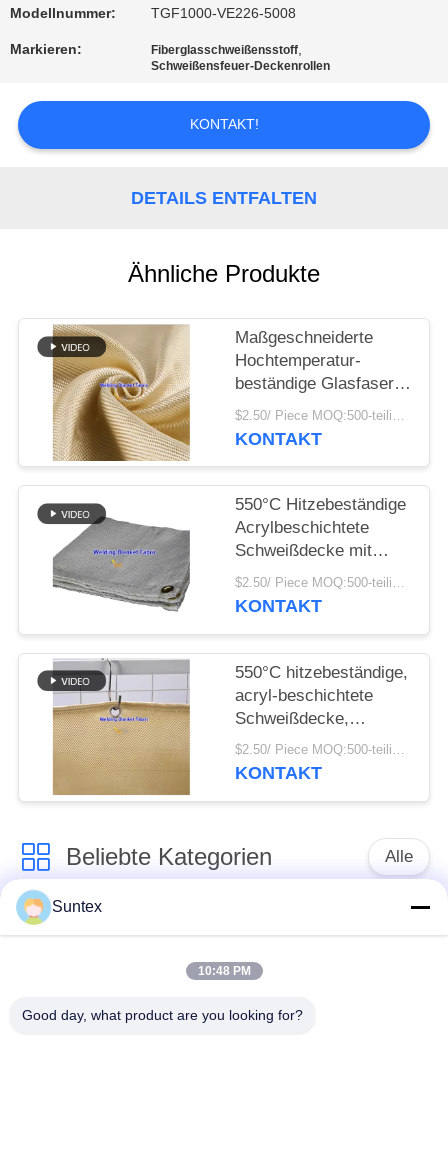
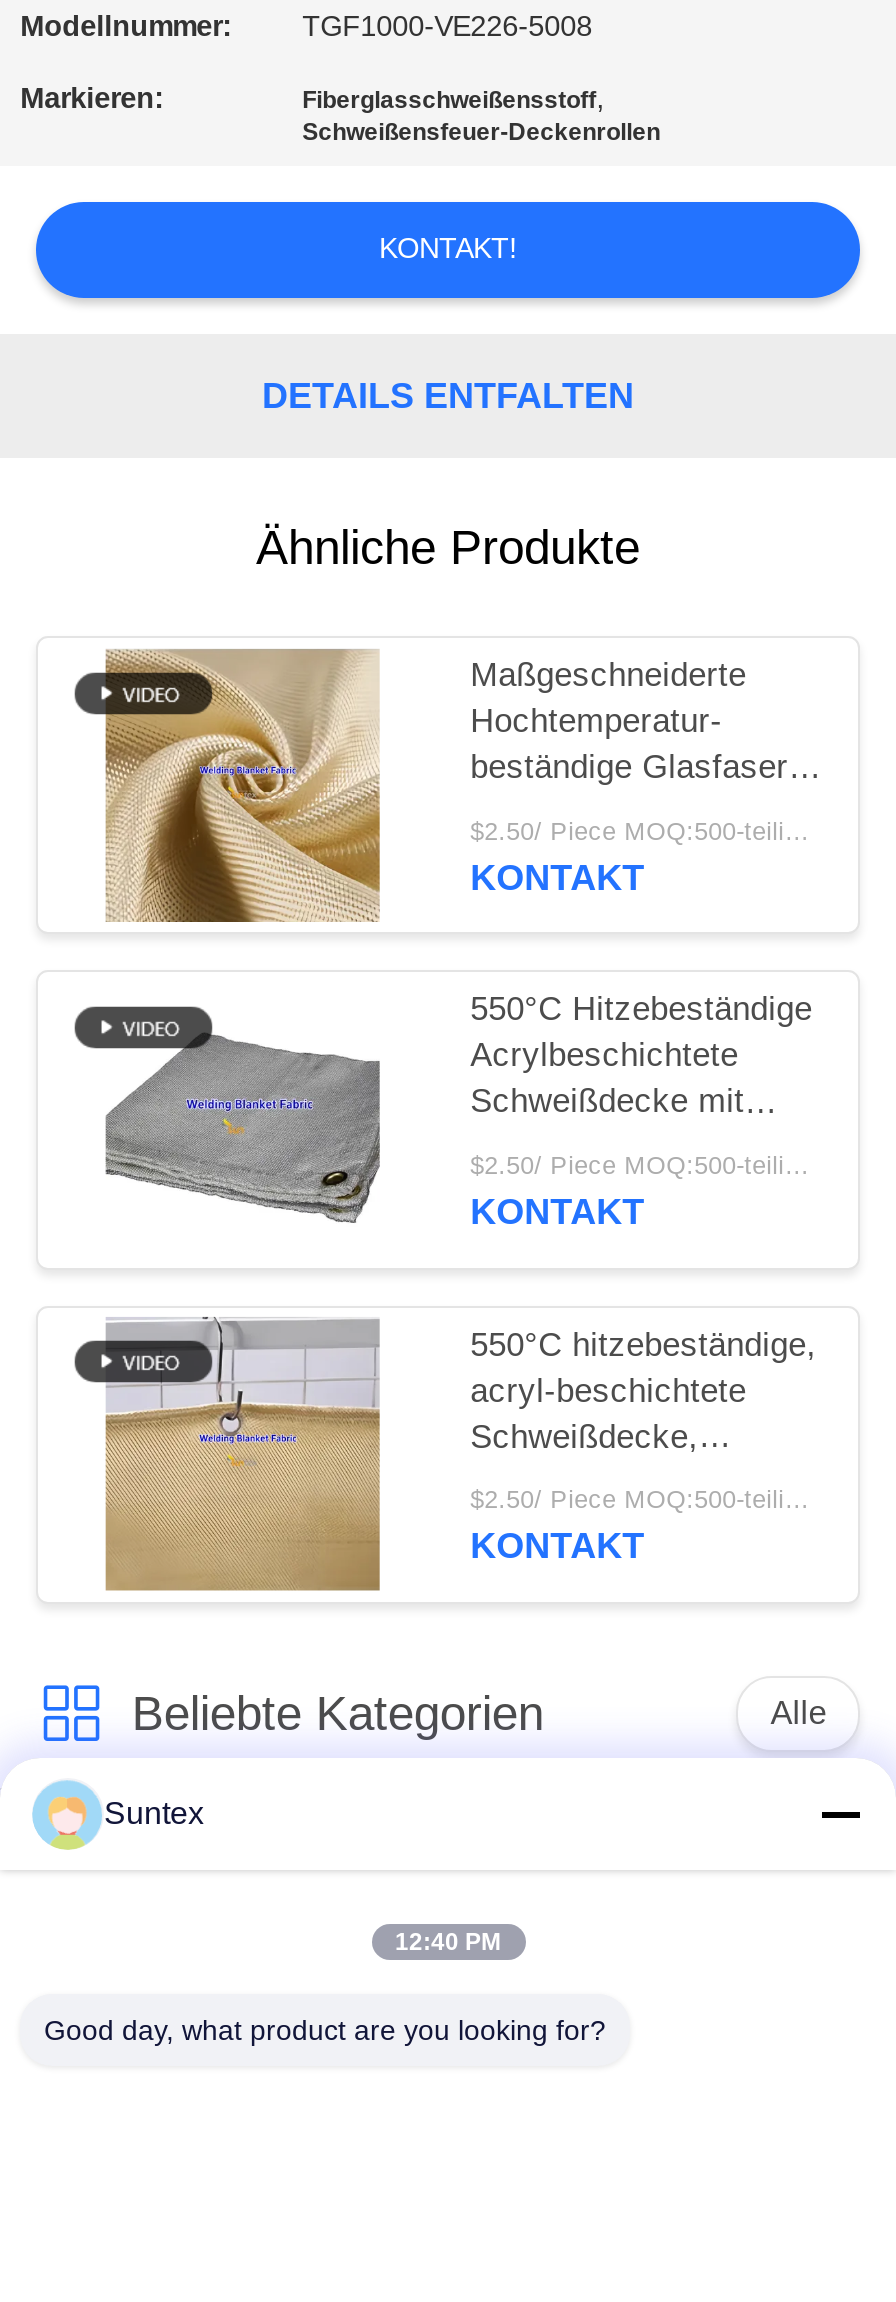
[197,964,250,978] 10:48 PM -> [395,1928,501,1956] 12:40 PM

